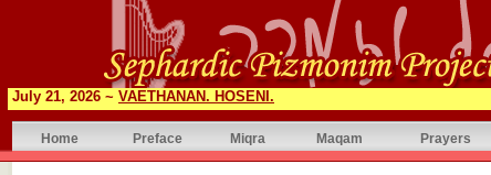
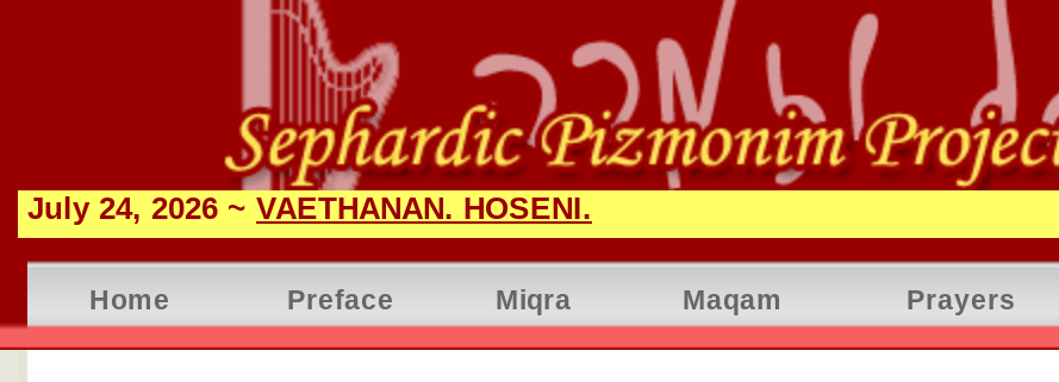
[12,88,274,105] July 21, 2026 ~VAETHANAN. HOSENI. -> [27,190,592,226] July 24, 2026 ~VAETHANAN. HOSENI.

